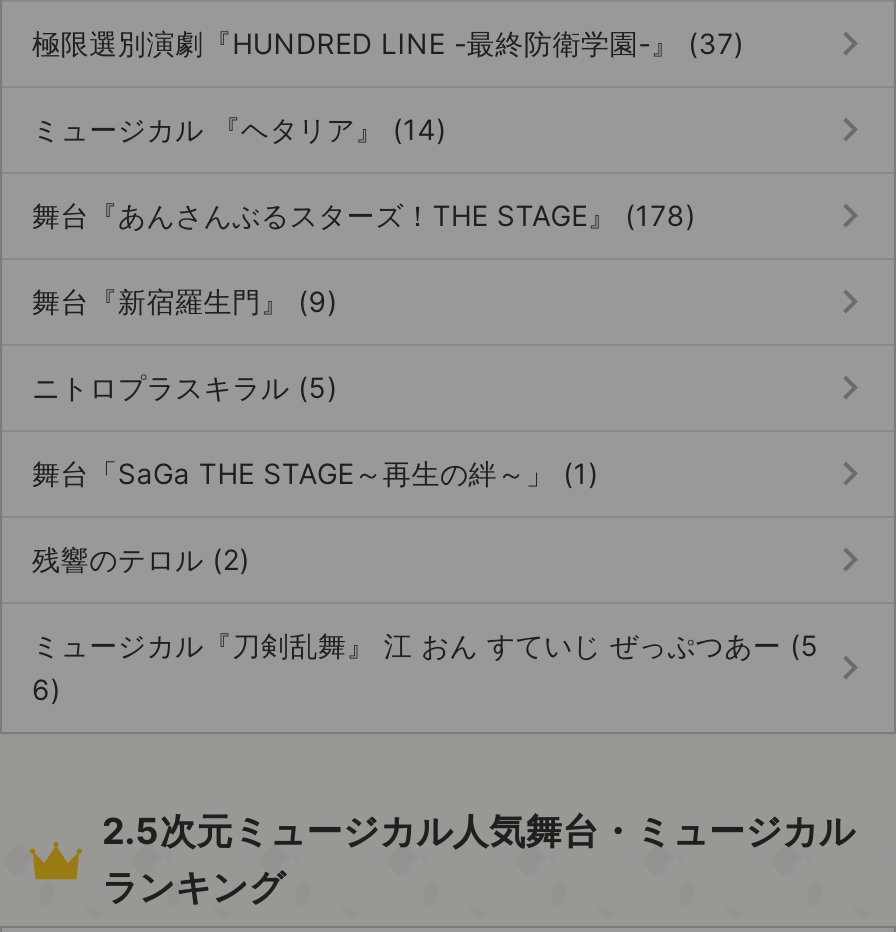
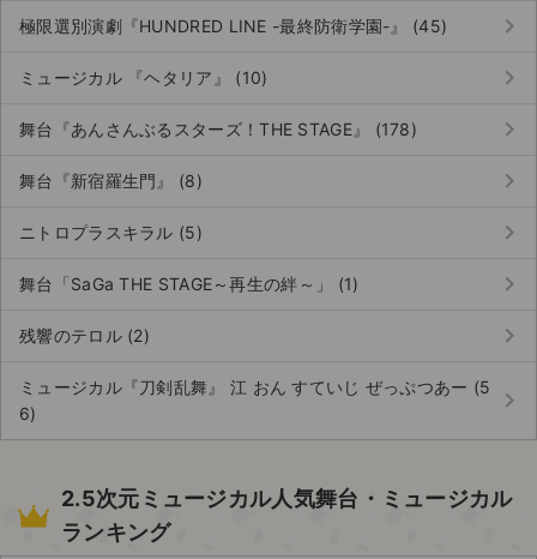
[32,27,744,61] 極限選別演劇『HUNDRED LINE -最終防衛学園-』 (37) -> [19,16,447,36] 極限選別演劇『HUNDRED LINE -最終防衛学園-』 (45)
[32,113,447,147] ミュージカル 『ヘタリア』 (14) -> [19,68,268,88] ミュージカル 『ヘタリア』 (10)
[32,285,338,319] 舞台『新宿羅生門』 (9) -> [19,171,202,191] 舞台『新宿羅生門』 (8)

